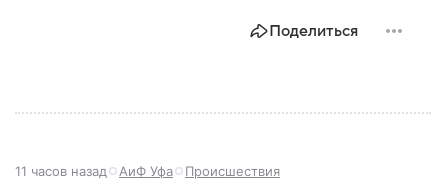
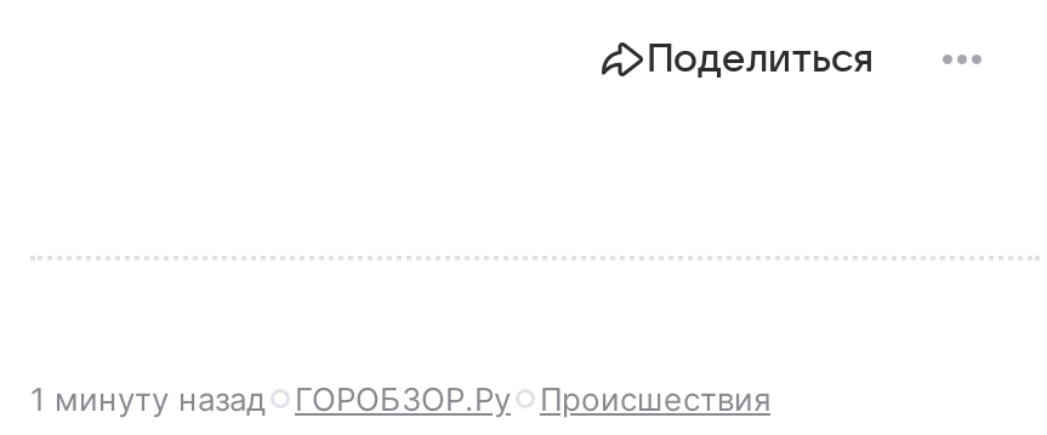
[15,163,173,179] 11 часов назад | АиФ Уфа -> [30,378,511,417] 1 минуту назад | ГОРОБЗОР.Ру

